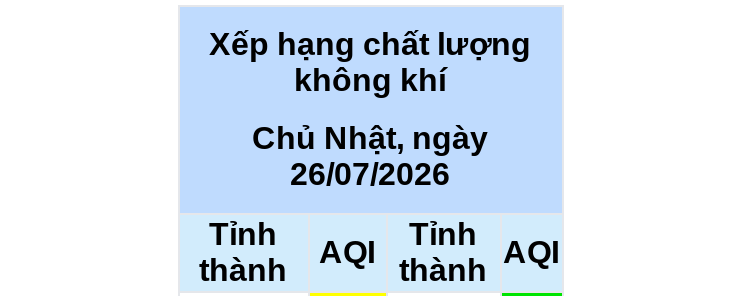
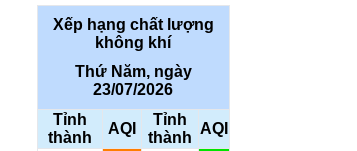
[252,121,488,155] Chủ Nhật, ngày -> [74,63,191,80] Thứ Năm, ngày
[290,157,450,191] 26/07/2026 -> [93,81,173,98] 23/07/2026

